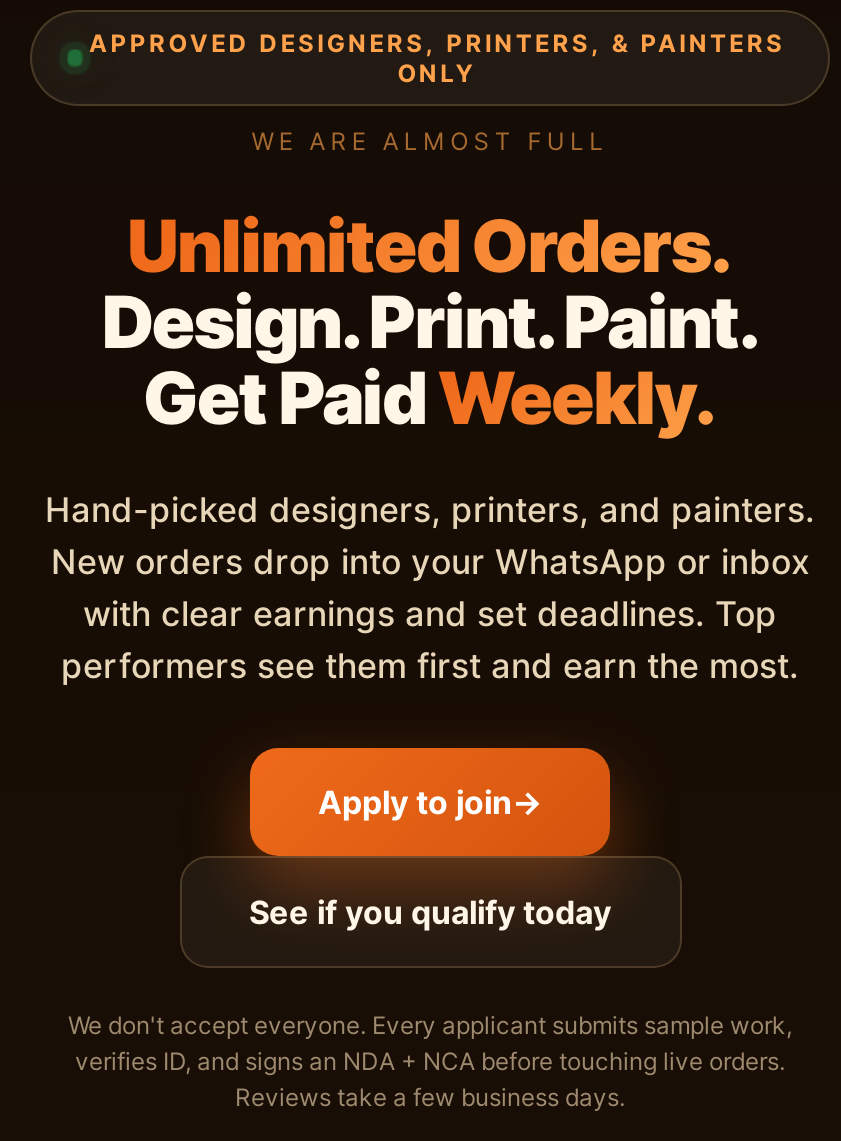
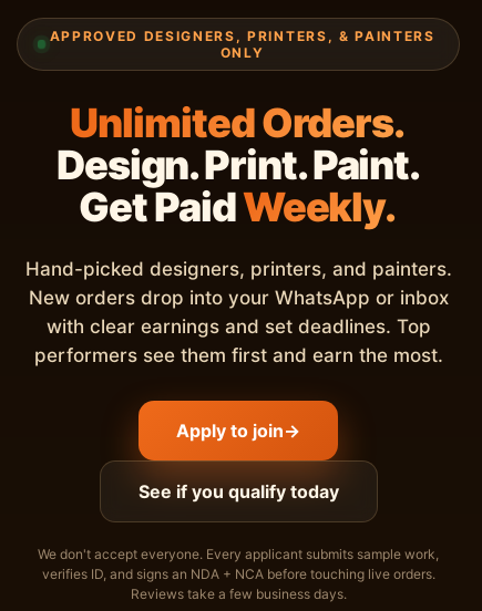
[251,127,609,157] WE ARE ALMOST FULL -> none

